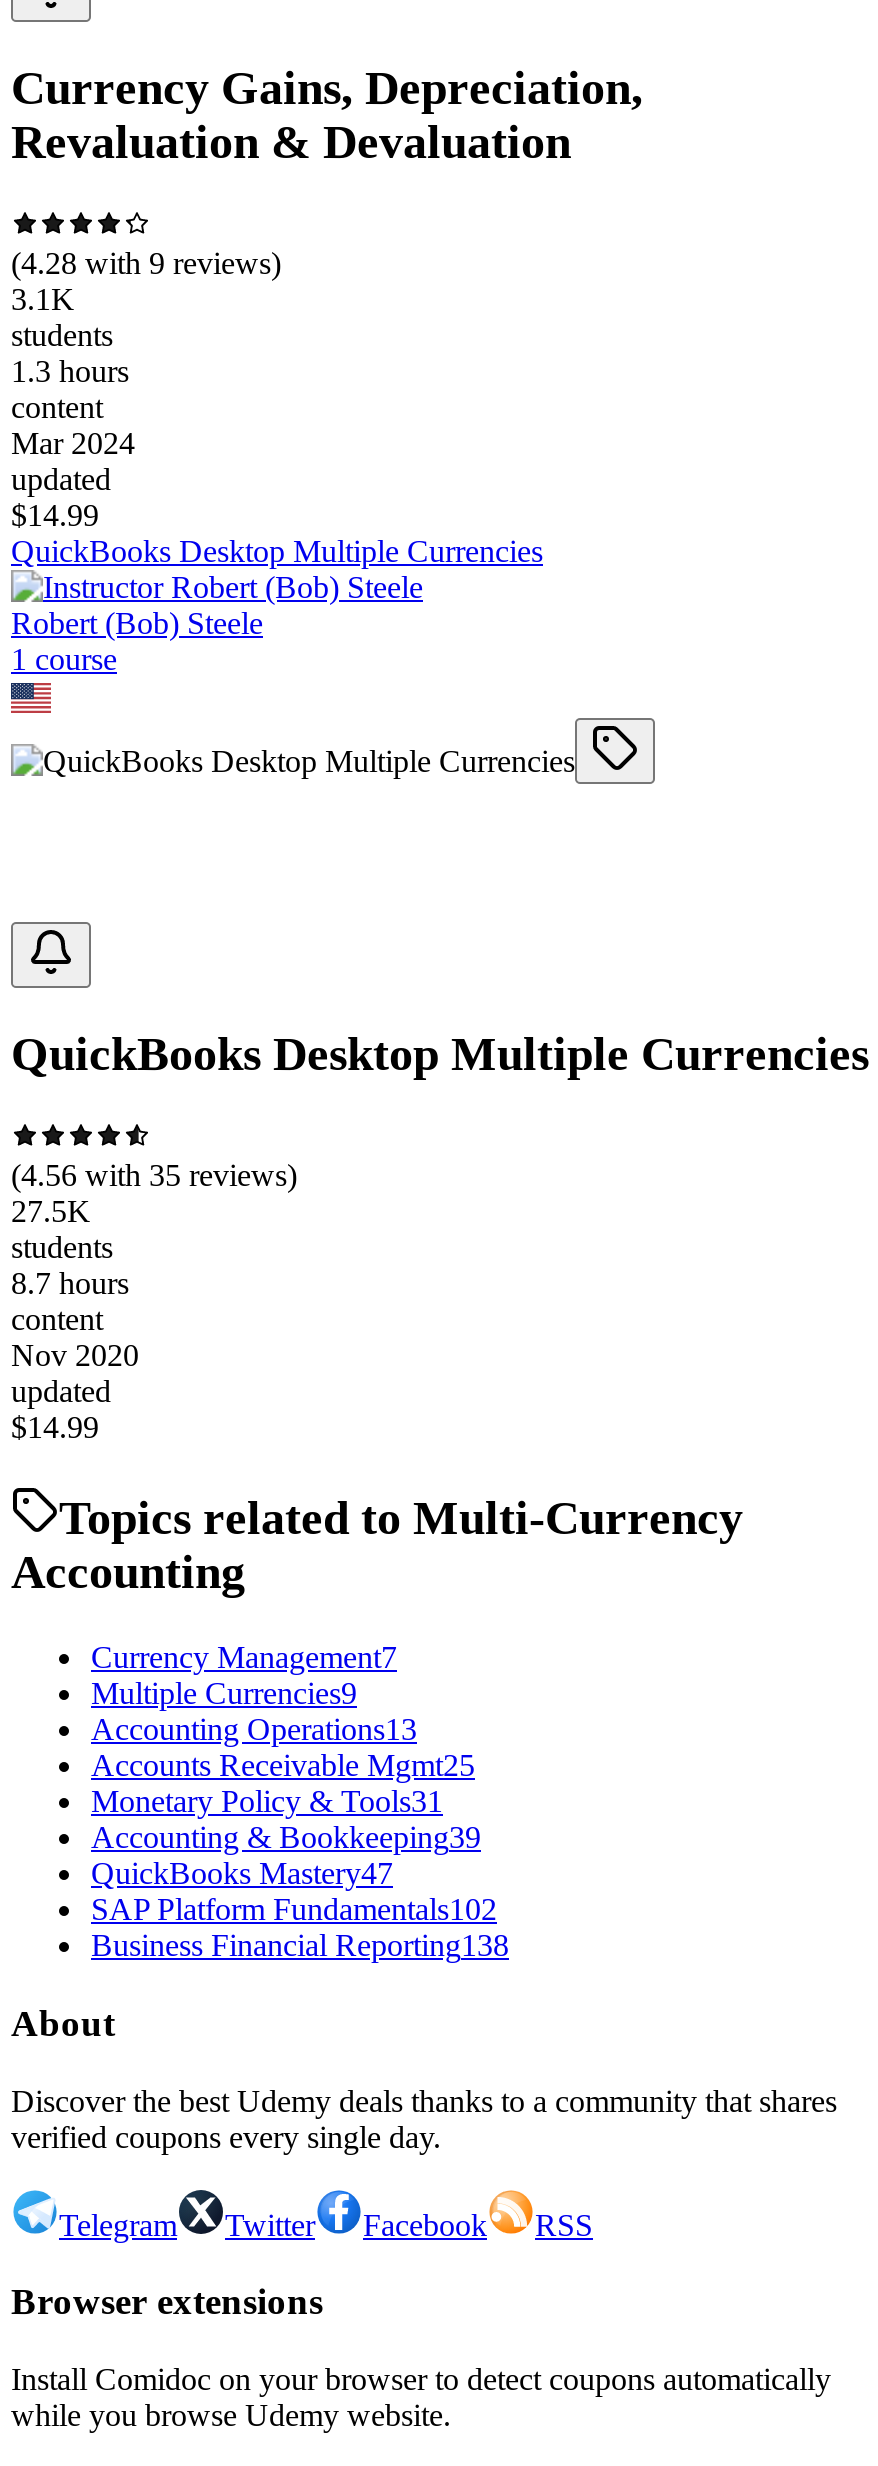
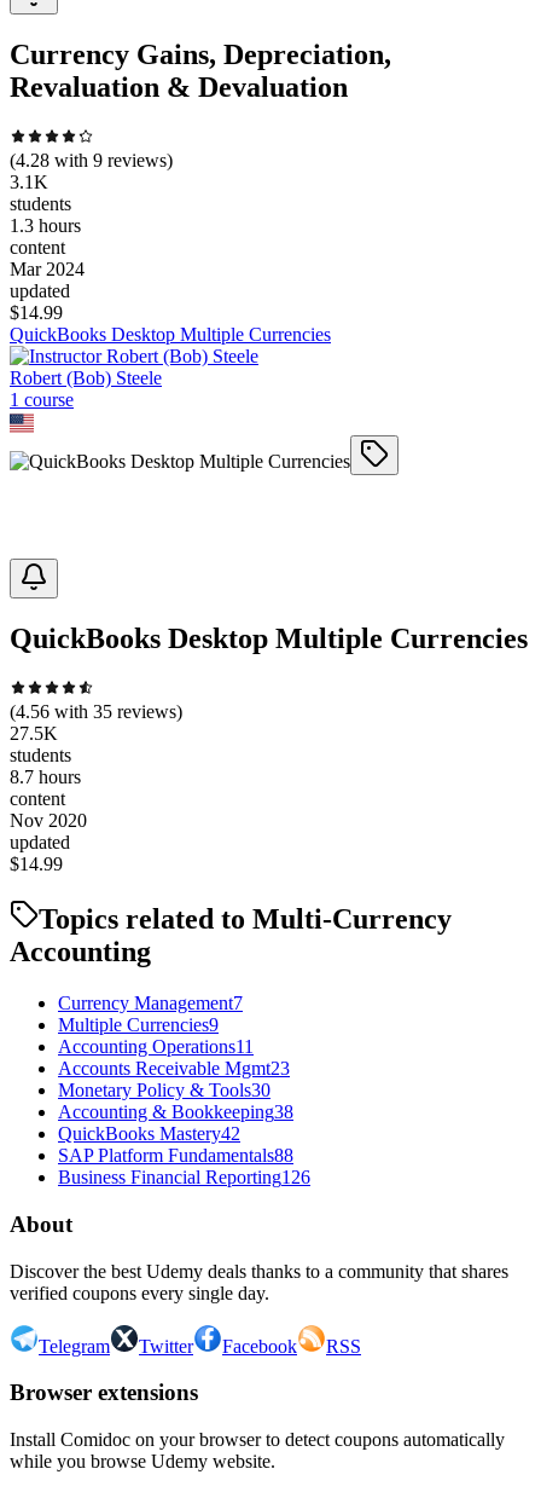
[91,1712,417,1746] Accounting Operations13 -> [58,1036,254,1057] Accounting Operations11
[91,1748,475,1782] Accounts Receivable Mgmt25 -> [58,1058,290,1079] Accounts Receivable Mgmt23
[91,1784,443,1818] Monetary Policy & Tools31 -> [58,1080,270,1100] Monetary Policy & Tools30
[91,1820,481,1854] Accounting & Bookkeeping39 -> [58,1102,293,1122] Accounting & Bookkeeping38
[91,1856,393,1890] QuickBooks Mastery47 -> [58,1123,240,1144] QuickBooks Mastery42
[91,1892,497,1926] SAP Platform Fundamentals102 -> [58,1145,293,1166] SAP Platform Fundamentals88
[91,1928,509,1962] Business Financial Reporting138 -> [58,1167,310,1187] Business Financial Reporting126

